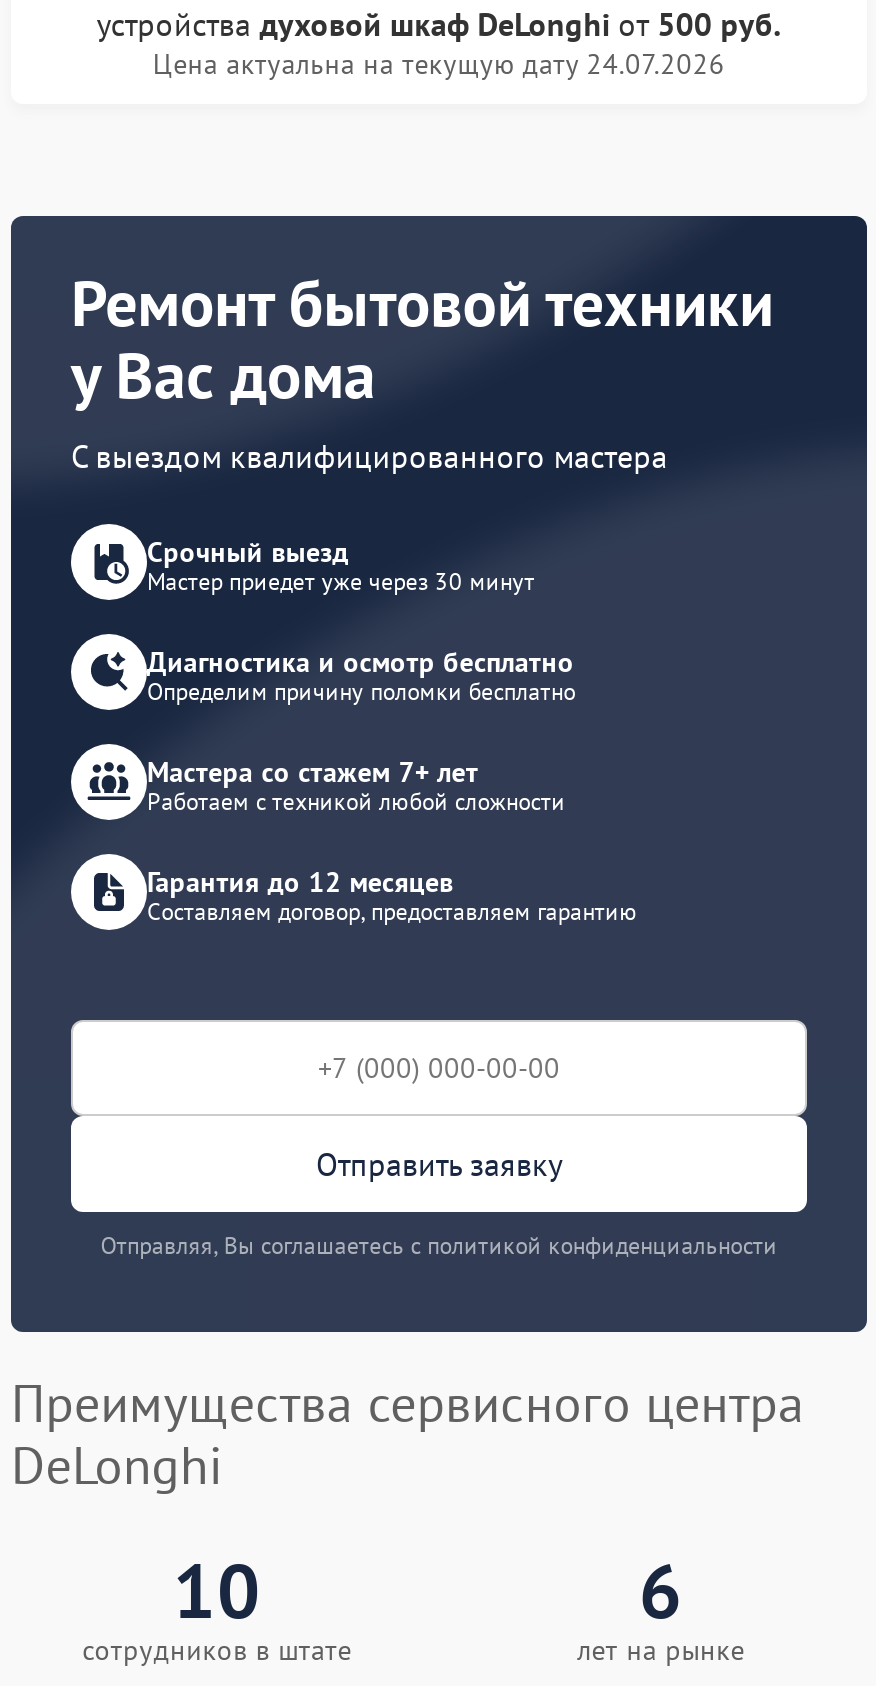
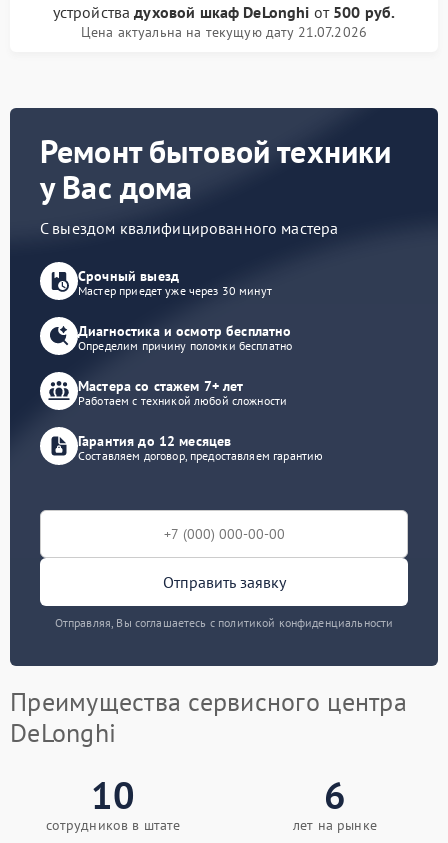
[153,46,725,82] Цена актуальна на текущую дату 24.07.2026 -> [81,23,367,41] Цена актуальна на текущую дату 21.07.2026

